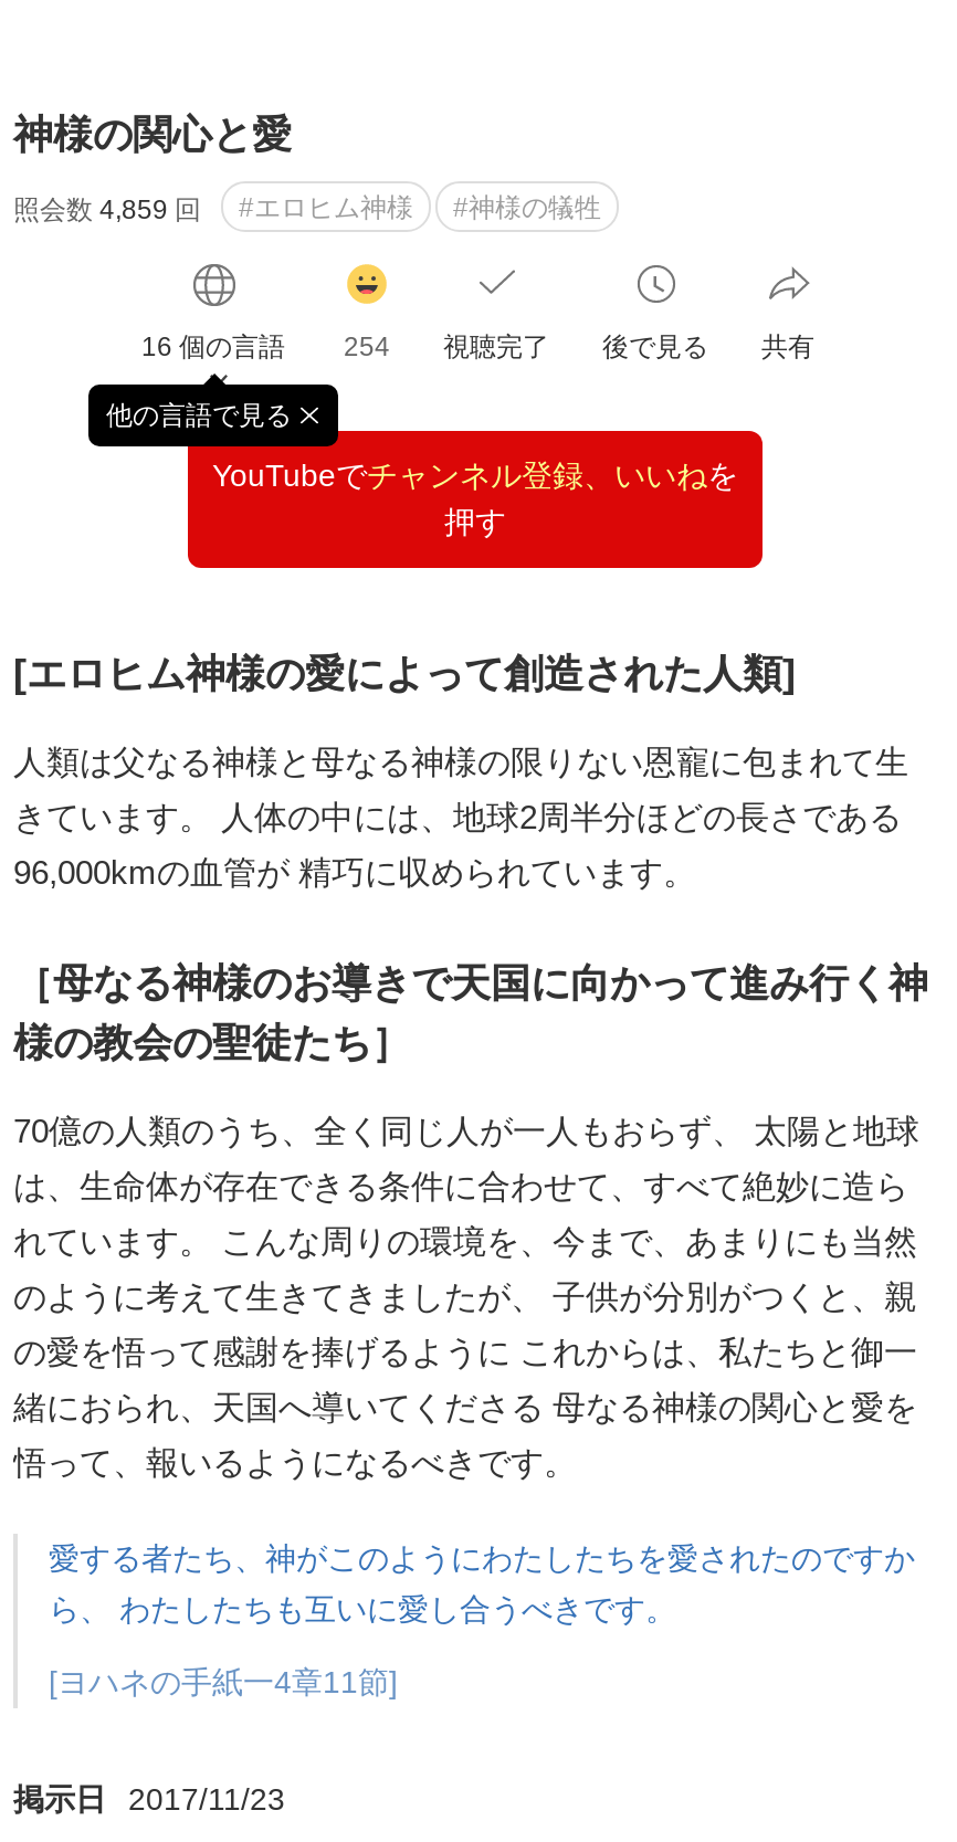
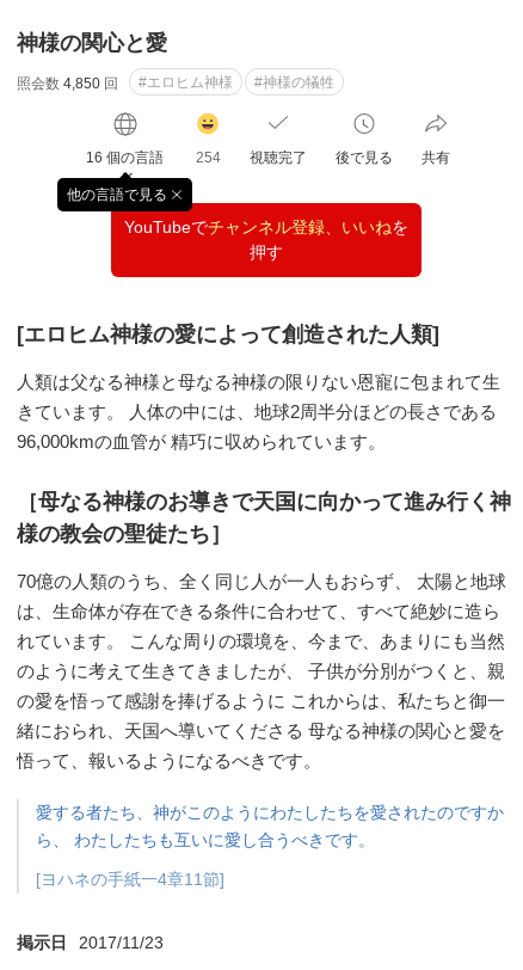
[13,192,601,225] 照会数4,859回 #エロヒム神様 #神様の犠牲 -> [17,74,334,92] 照会数4,850回 #エロヒム神様 #神様の犠牲

